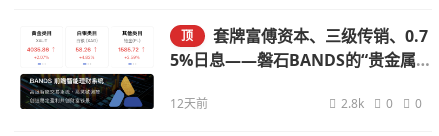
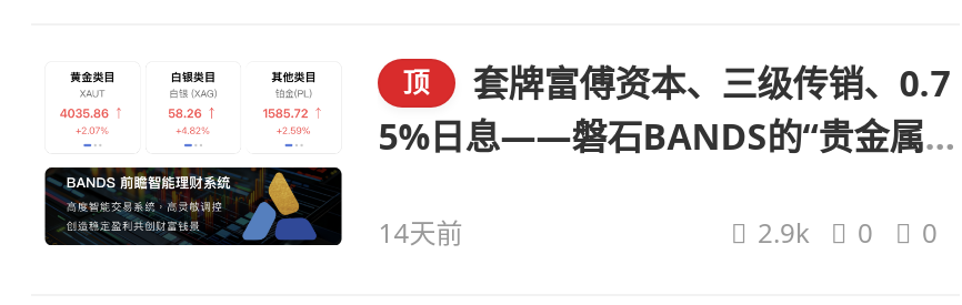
[170,95,364,112] 12天前 | 2.8k -> [378,214,809,252] 14天前 | 2.9k

